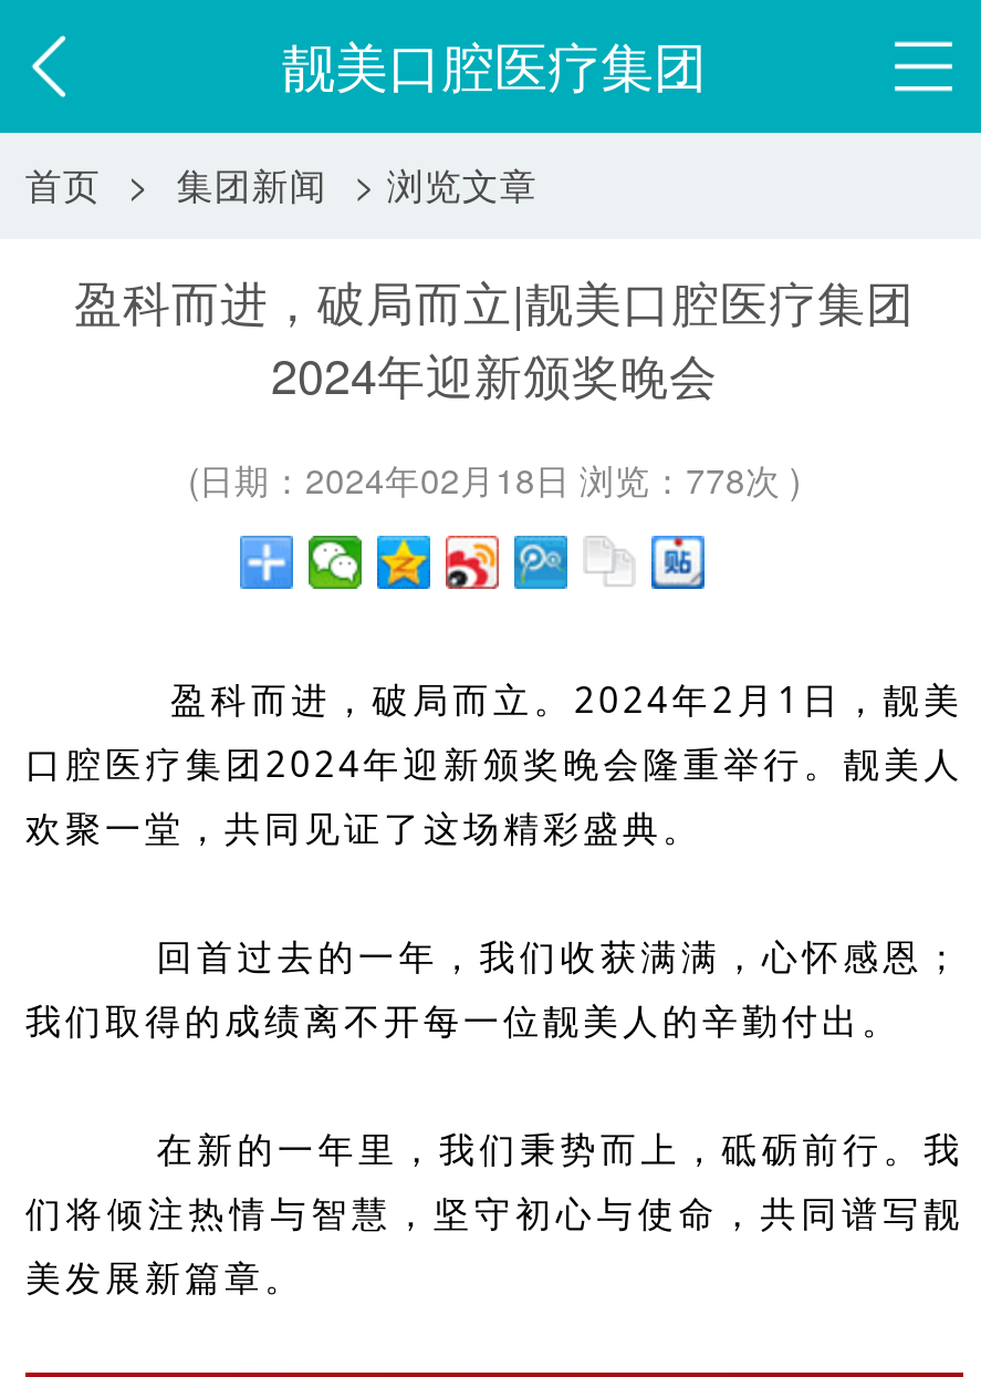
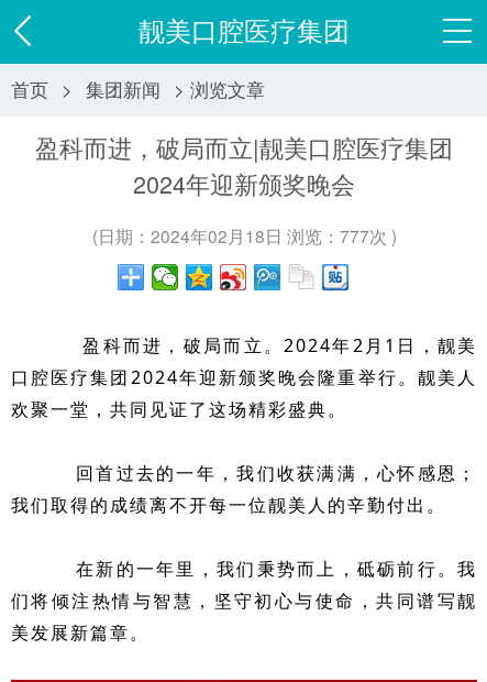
[188,453,801,501] (日期：2024年02月18日 浏览：778次) -> [92,223,396,247] (日期：2024年02月18日 浏览：777次)

